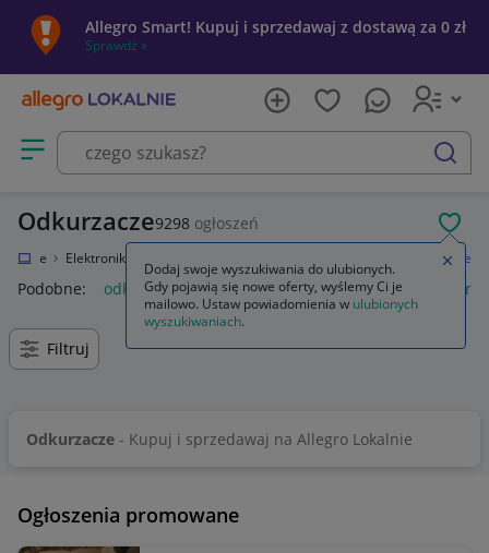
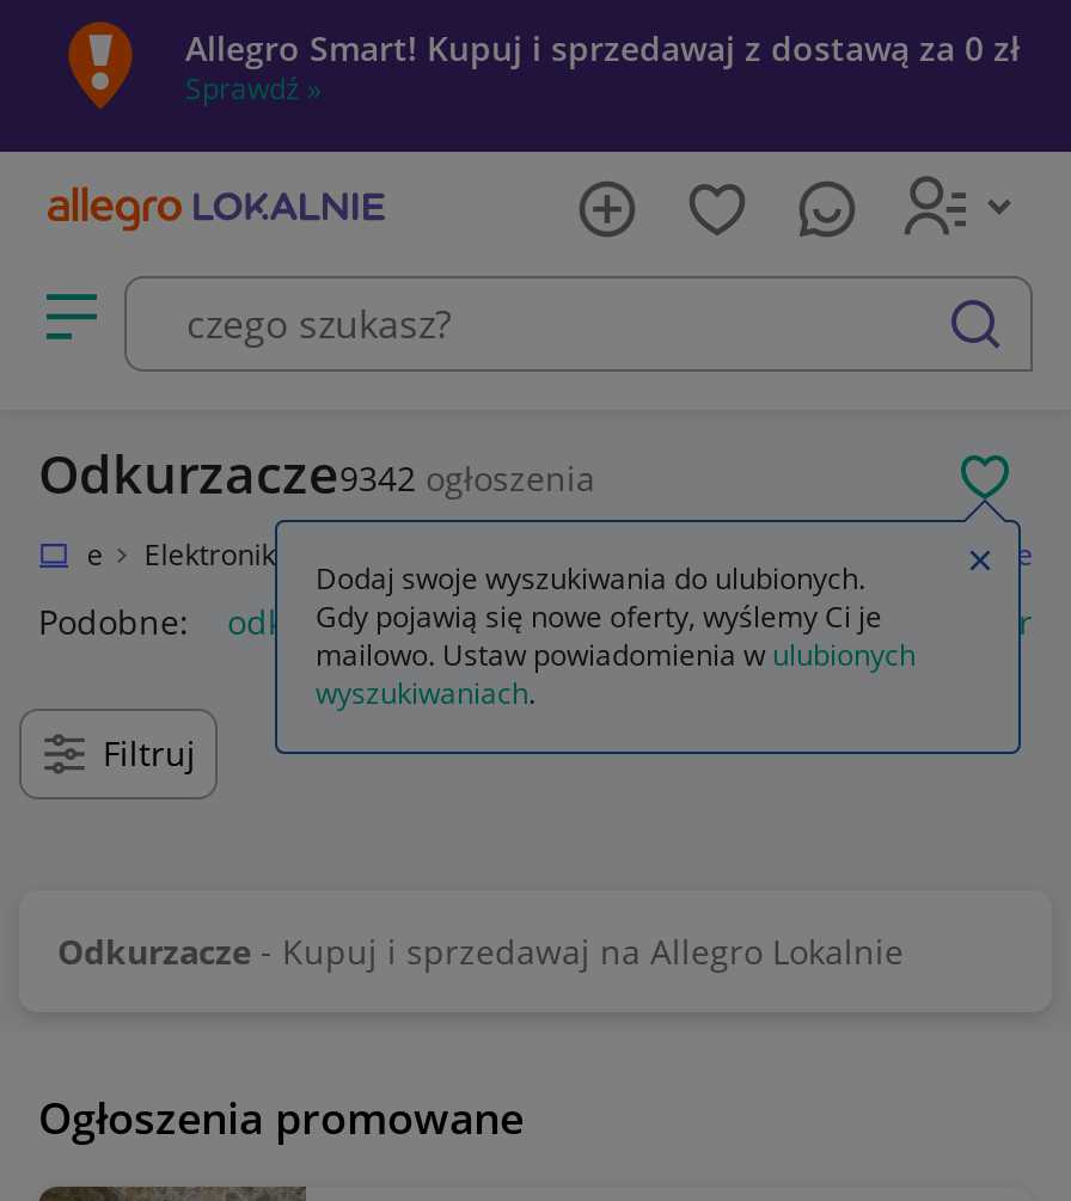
[17,204,259,237] Odkurzacze9298 ogłoszeń -> [38,436,595,508] Odkurzacze9342 ogłoszenia

